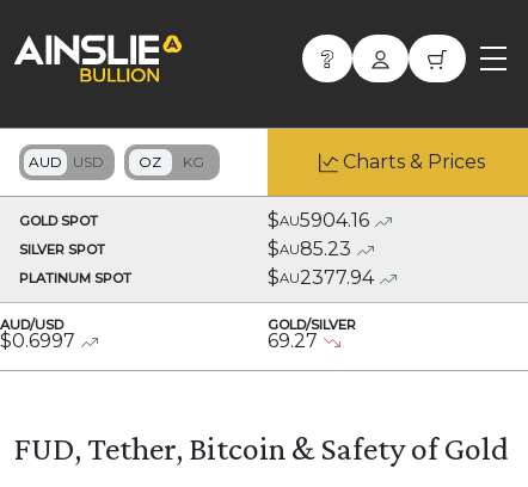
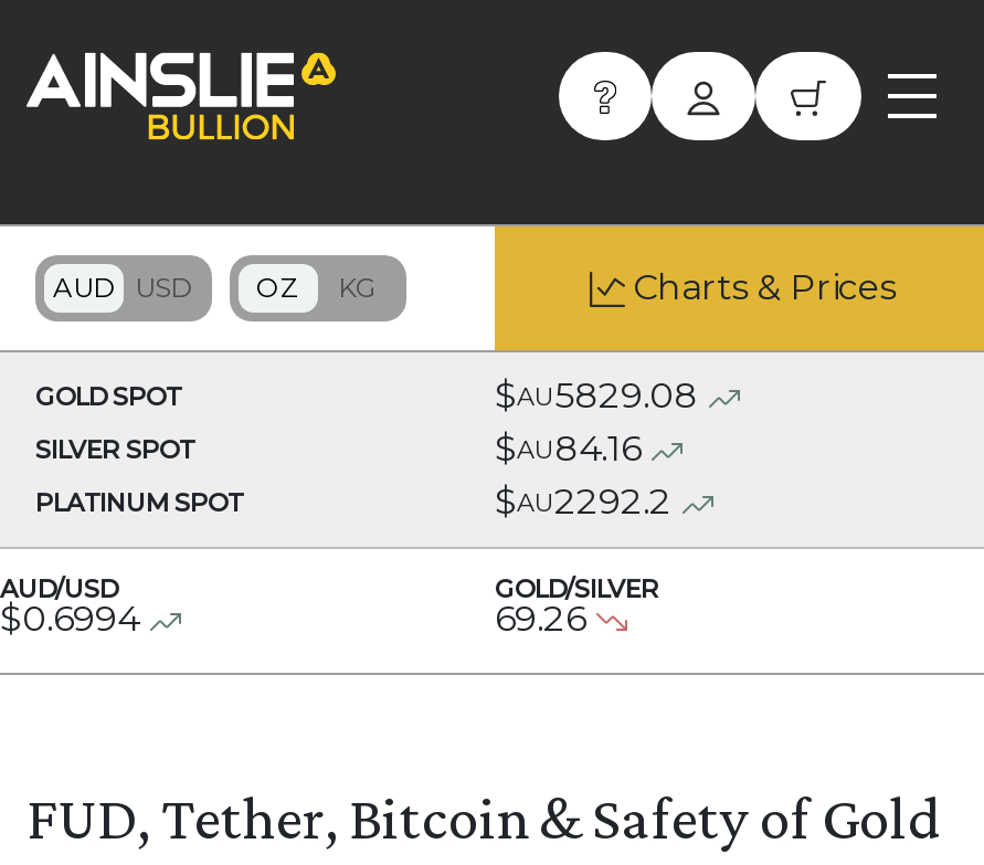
[268,209,369,232] $AU5904.16 -> [495,375,698,416] $AU5829.08
[268,238,351,260] $AU85.23 -> [495,428,641,470] $AU84.16
[268,266,374,289] $AU2377.94 -> [495,481,671,523] $AU2292.2
[0,329,75,352] $0.6997 -> [0,598,139,640] $0.6994
[268,329,318,352] 69.27 -> [495,598,585,640] 69.26

